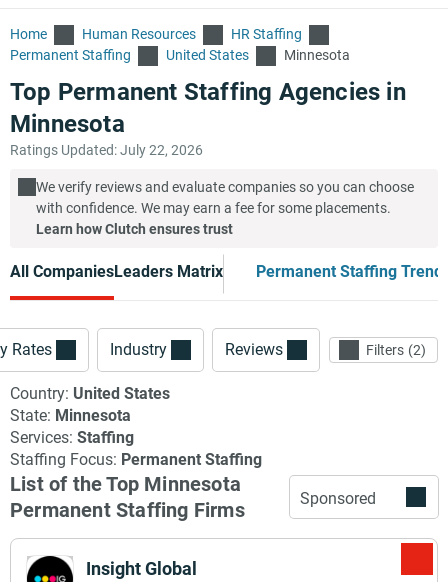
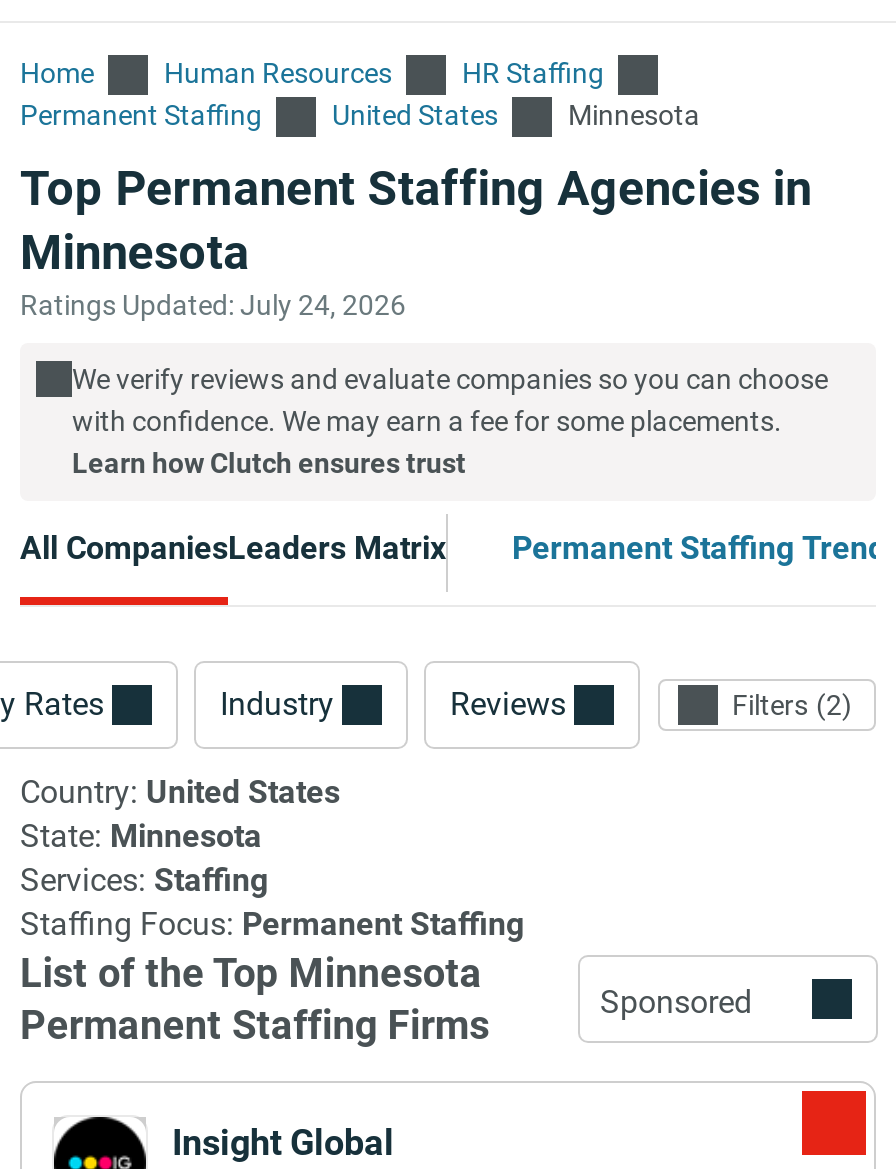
[10,142,203,158] Ratings Updated: July 22, 2026 -> [20,289,406,321] Ratings Updated: July 24, 2026

